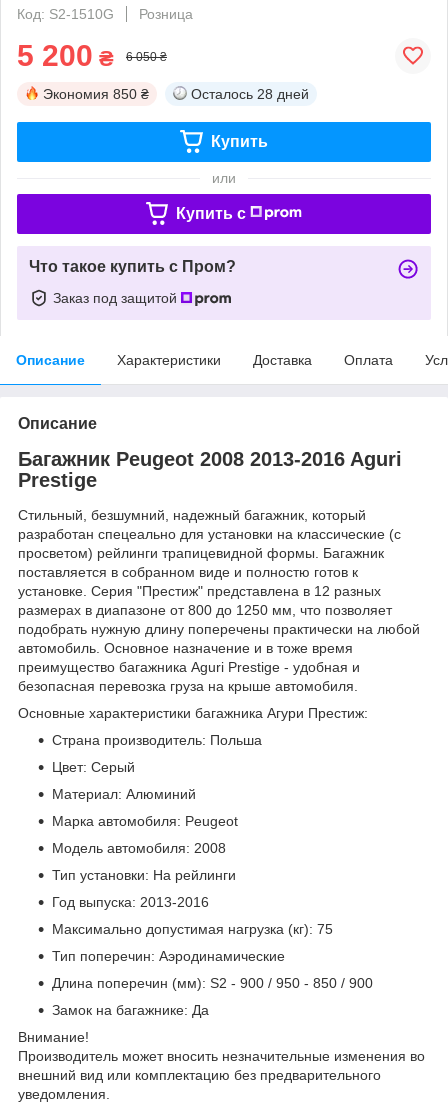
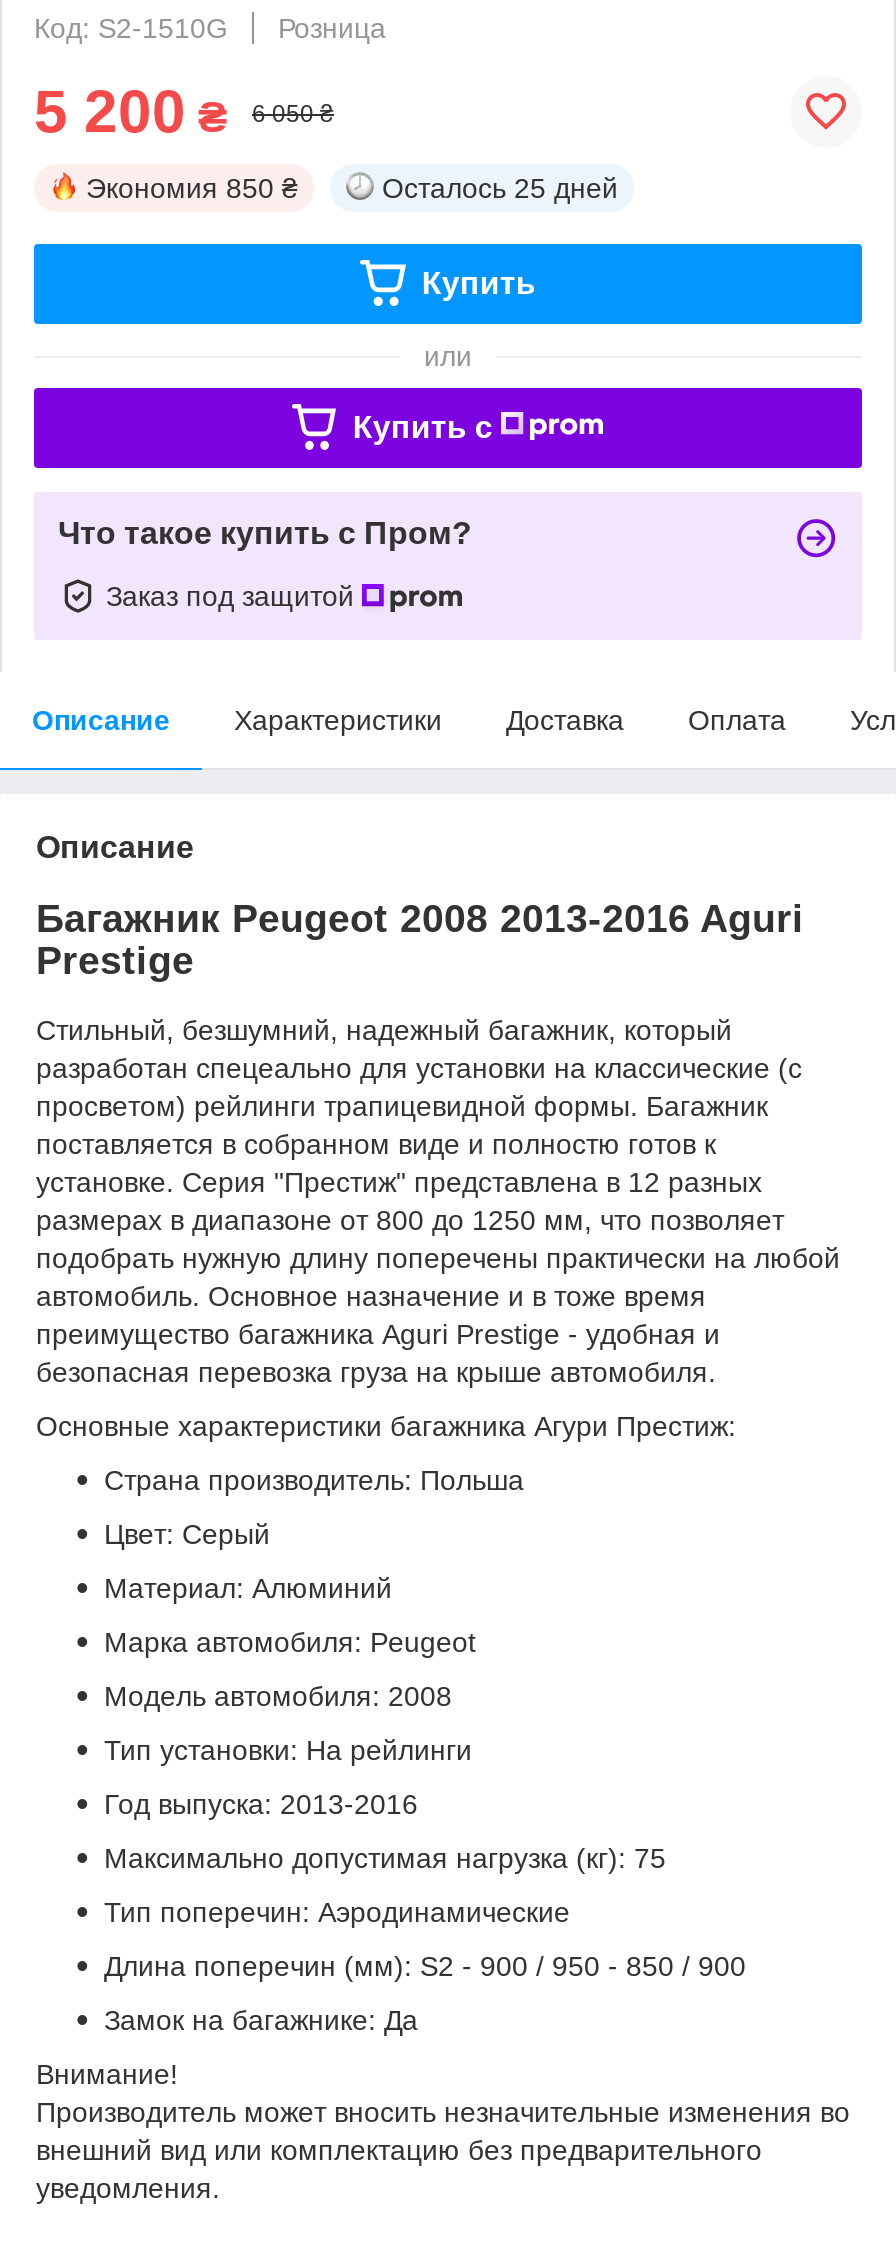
[191,86,309,102] Осталось 28 дней -> [382,172,618,204] Осталось 25 дней

